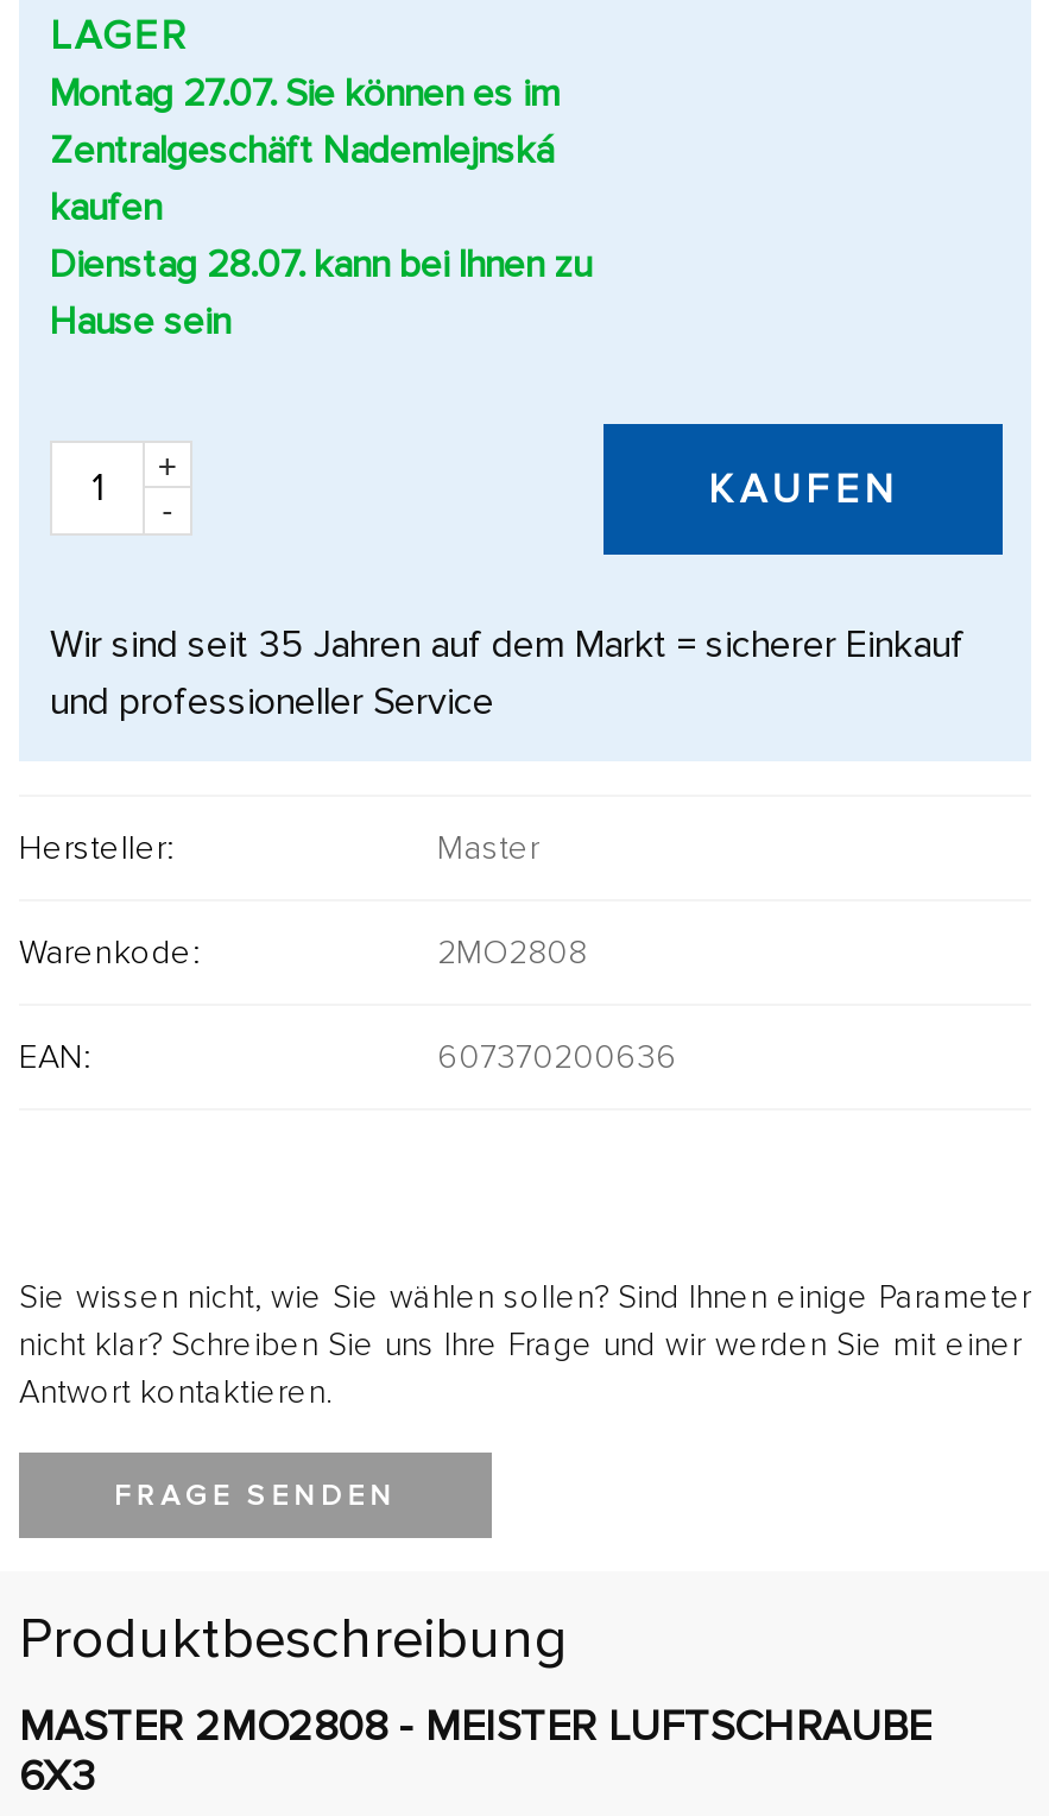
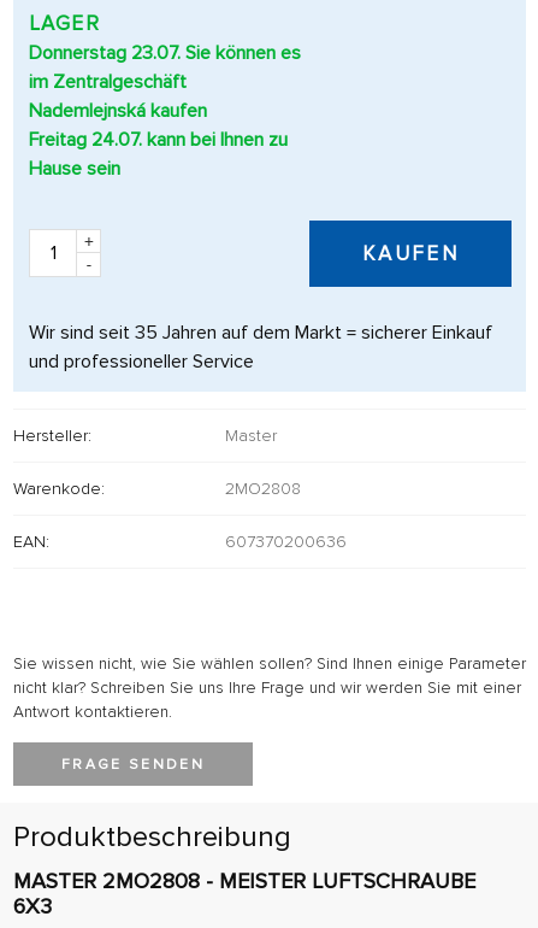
[50,70,592,289] Montag 27.07. Sie können es im | Zentralgeschäft Nademlejnská | kaufen | Dienstag 28.07. kann bei Ihnen zu -> [29,41,301,152] Donnerstag 23.07. Sie können es | im Zentralgeschäft | Nademlejnská kaufen | Freitag 24.07. kann bei Ihnen zu

